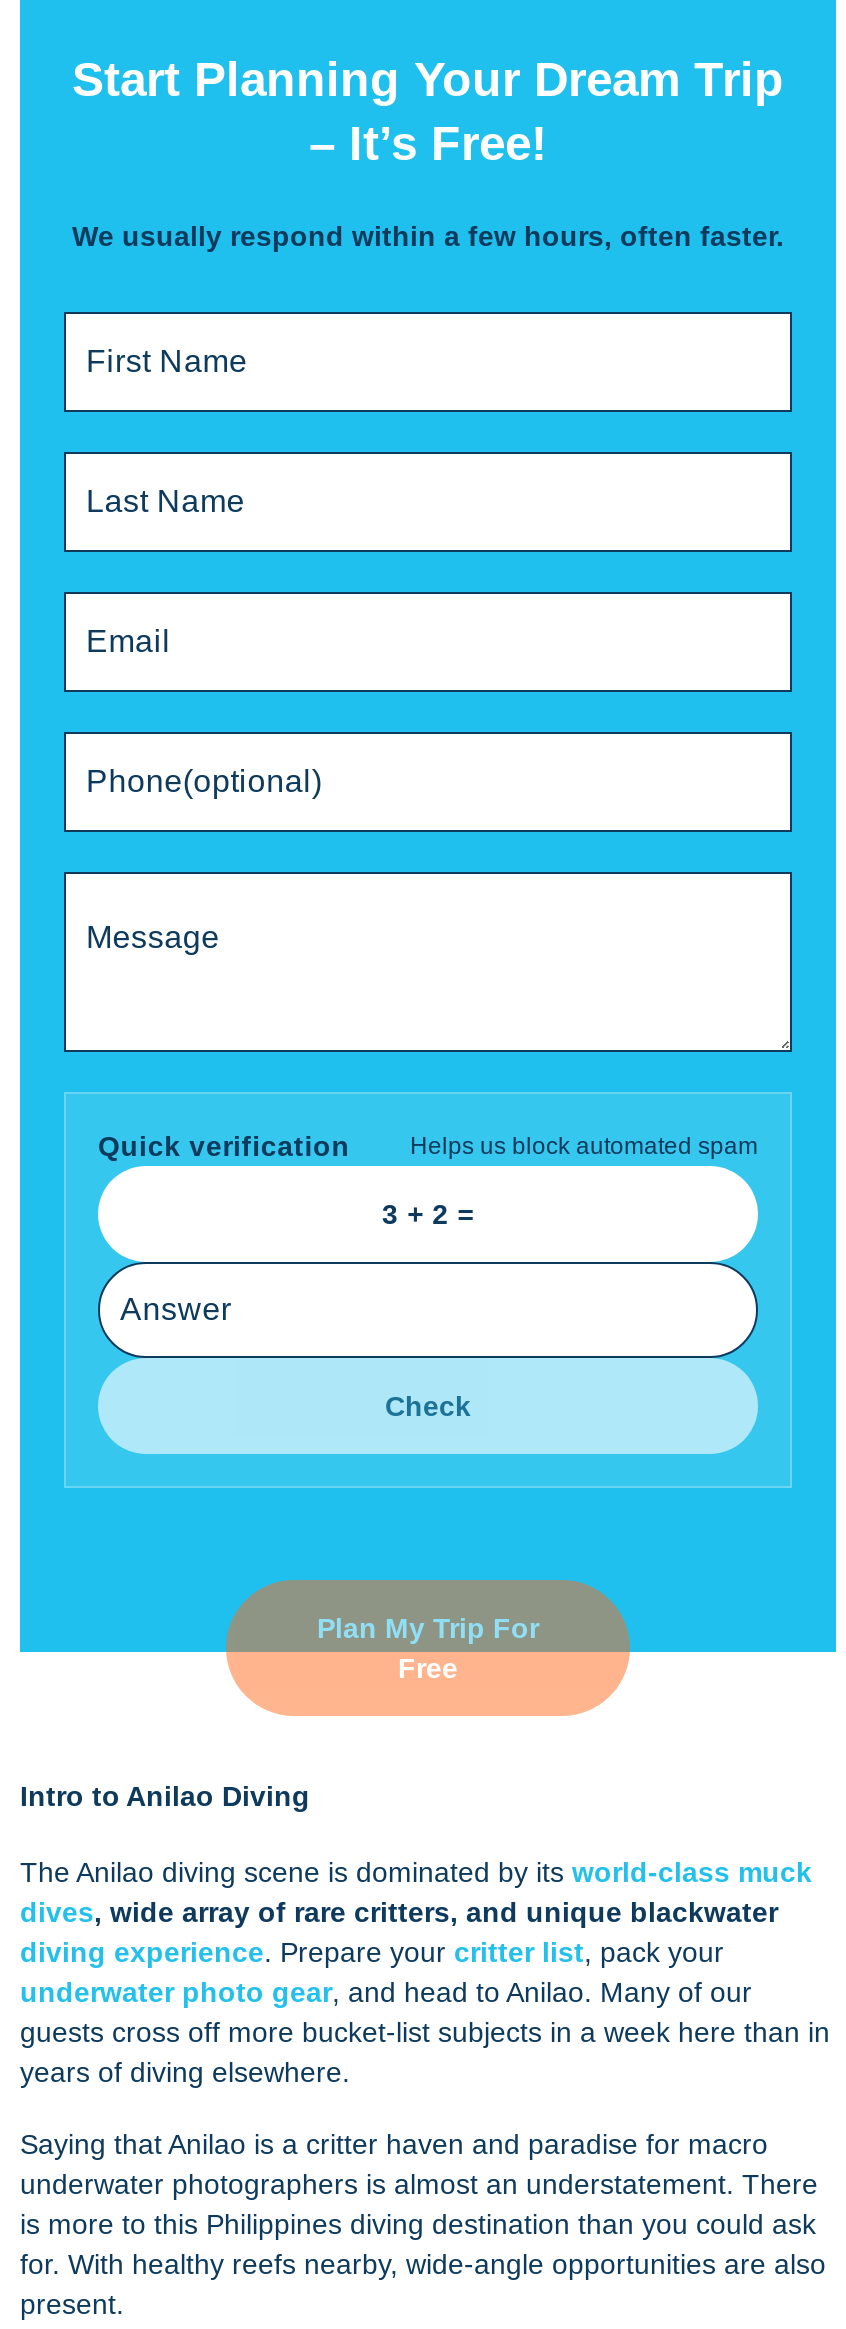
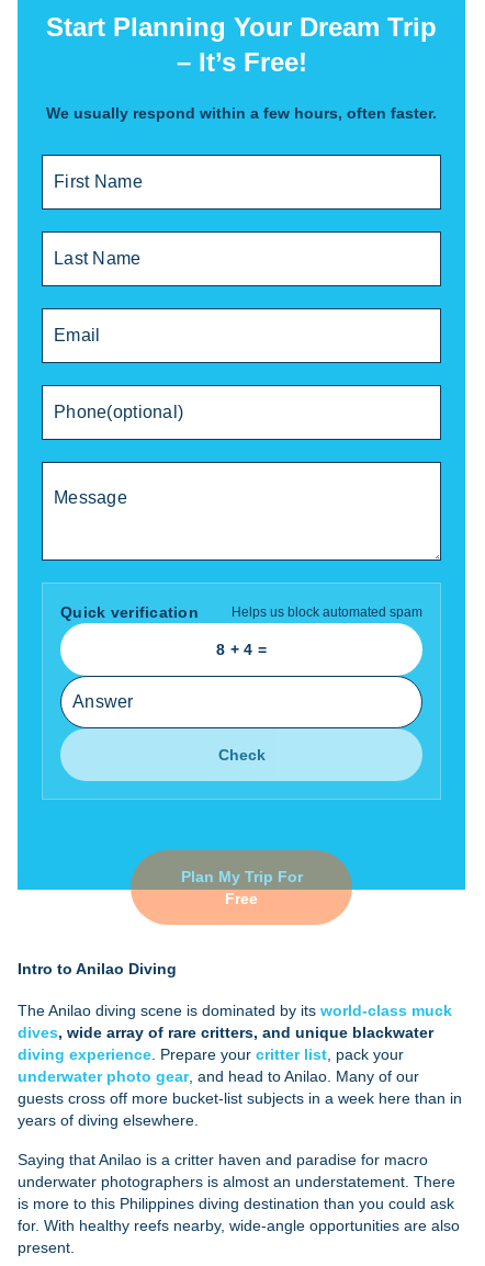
[382,1198,474,1230] 3 + 2 = -> [216,641,267,658] 8 + 4 =

